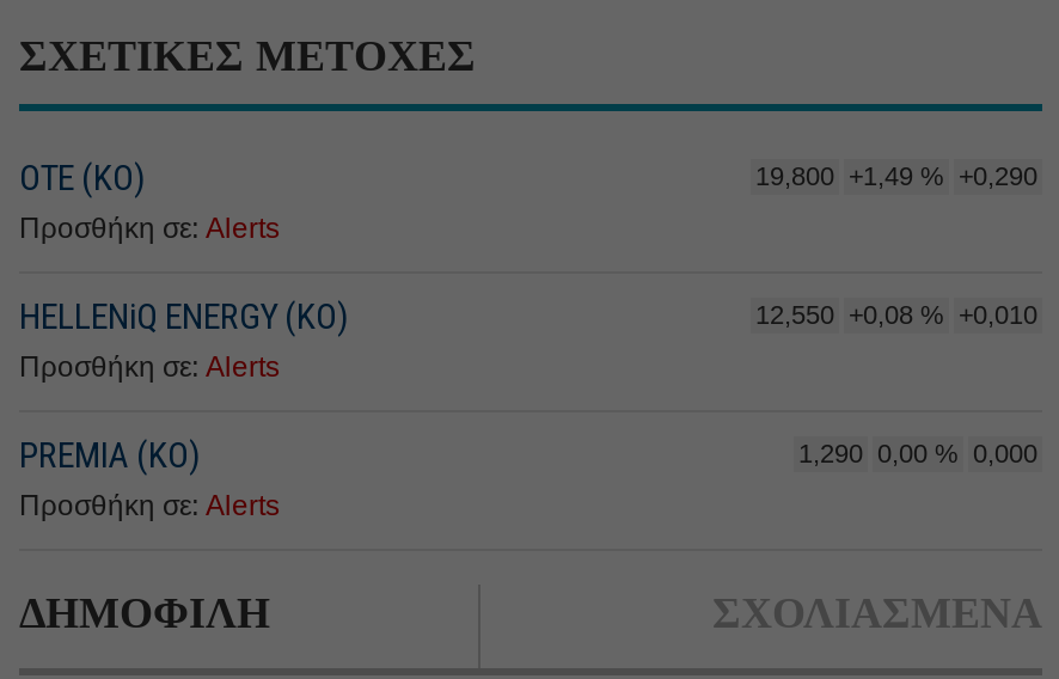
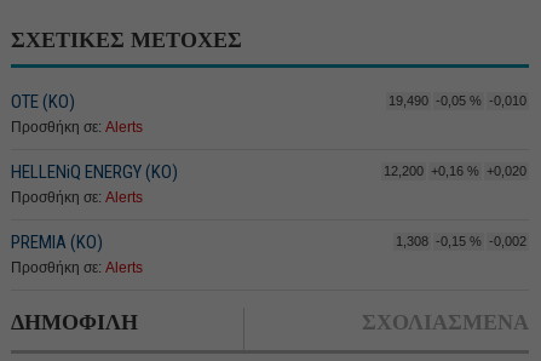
[755,161,1037,190] 19,800 +1,49 % +0,290 -> [389,93,526,108] 19,490 -0,05 % -0,010
[755,300,1037,329] 12,550 +0,08 % +0,010 -> [384,164,526,178] 12,200 +0,16 % +0,020
[798,439,1037,467] 1,290 0,00 % 0,000 -> [396,234,526,248] 1,308 -0,15 % -0,002

